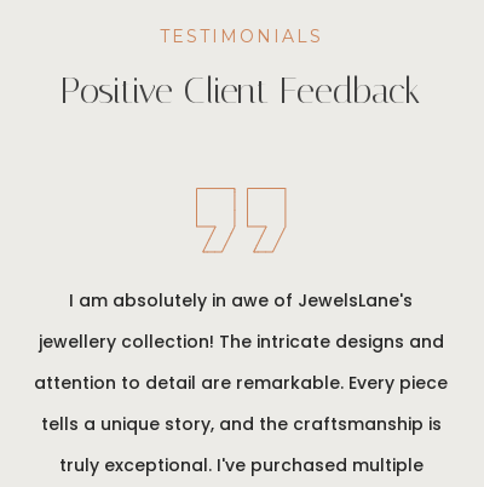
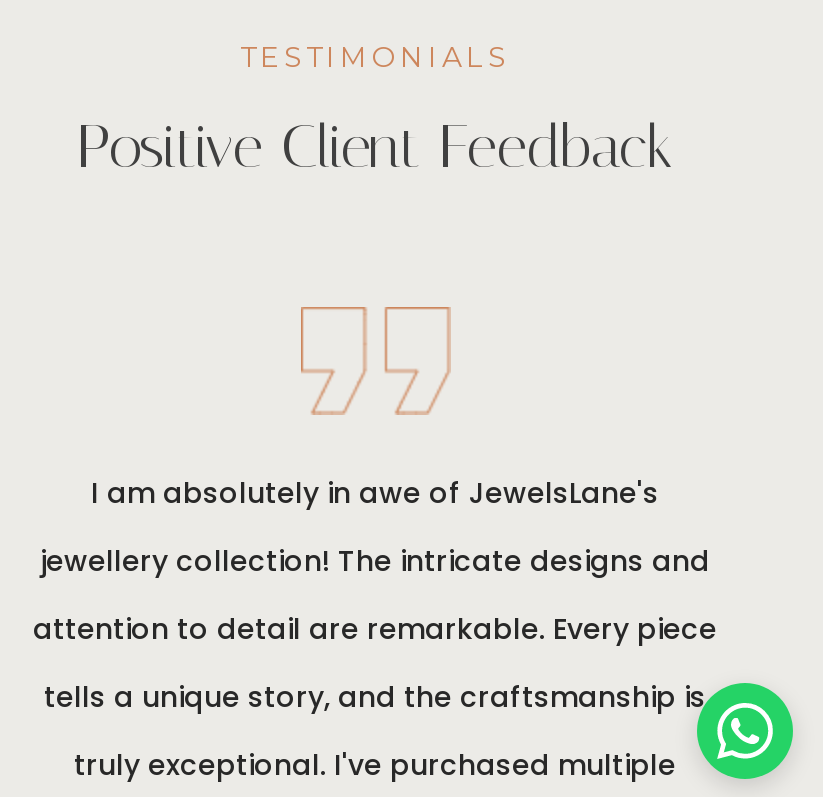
none -> [693,680,797,786] [image]

